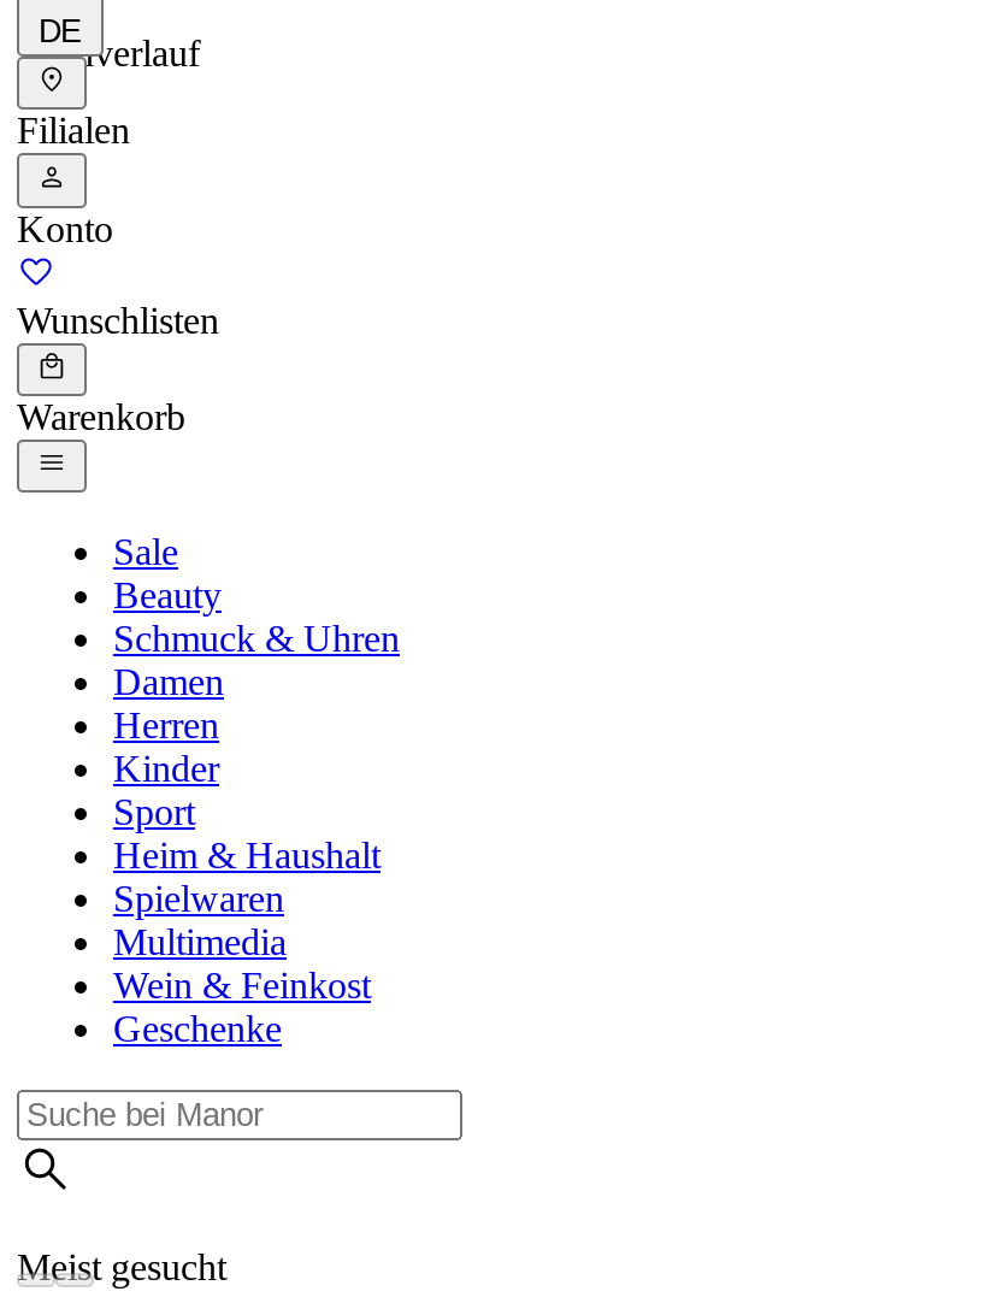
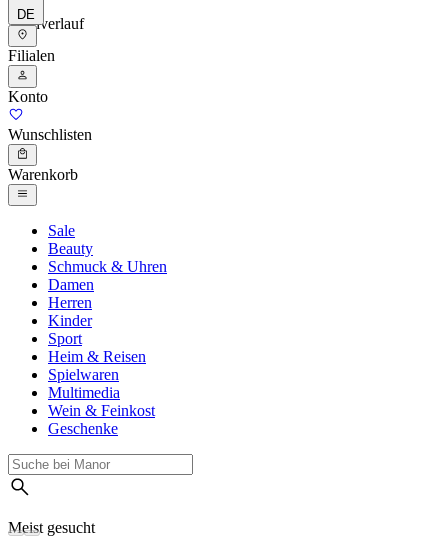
[113,835,380,876] Heim & Haushalt -> [48,348,146,365] Heim & Reisen

